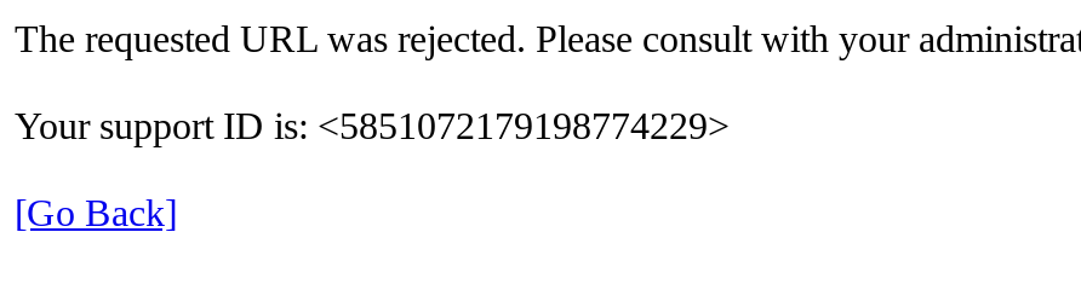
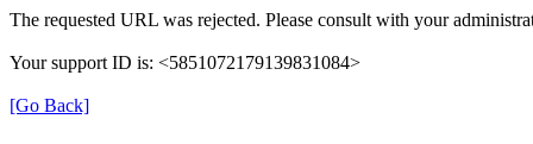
[15,105,730,146] Your support ID is: <5851072179198774229> -> [10,52,360,73] Your support ID is: <5851072179139831084>

